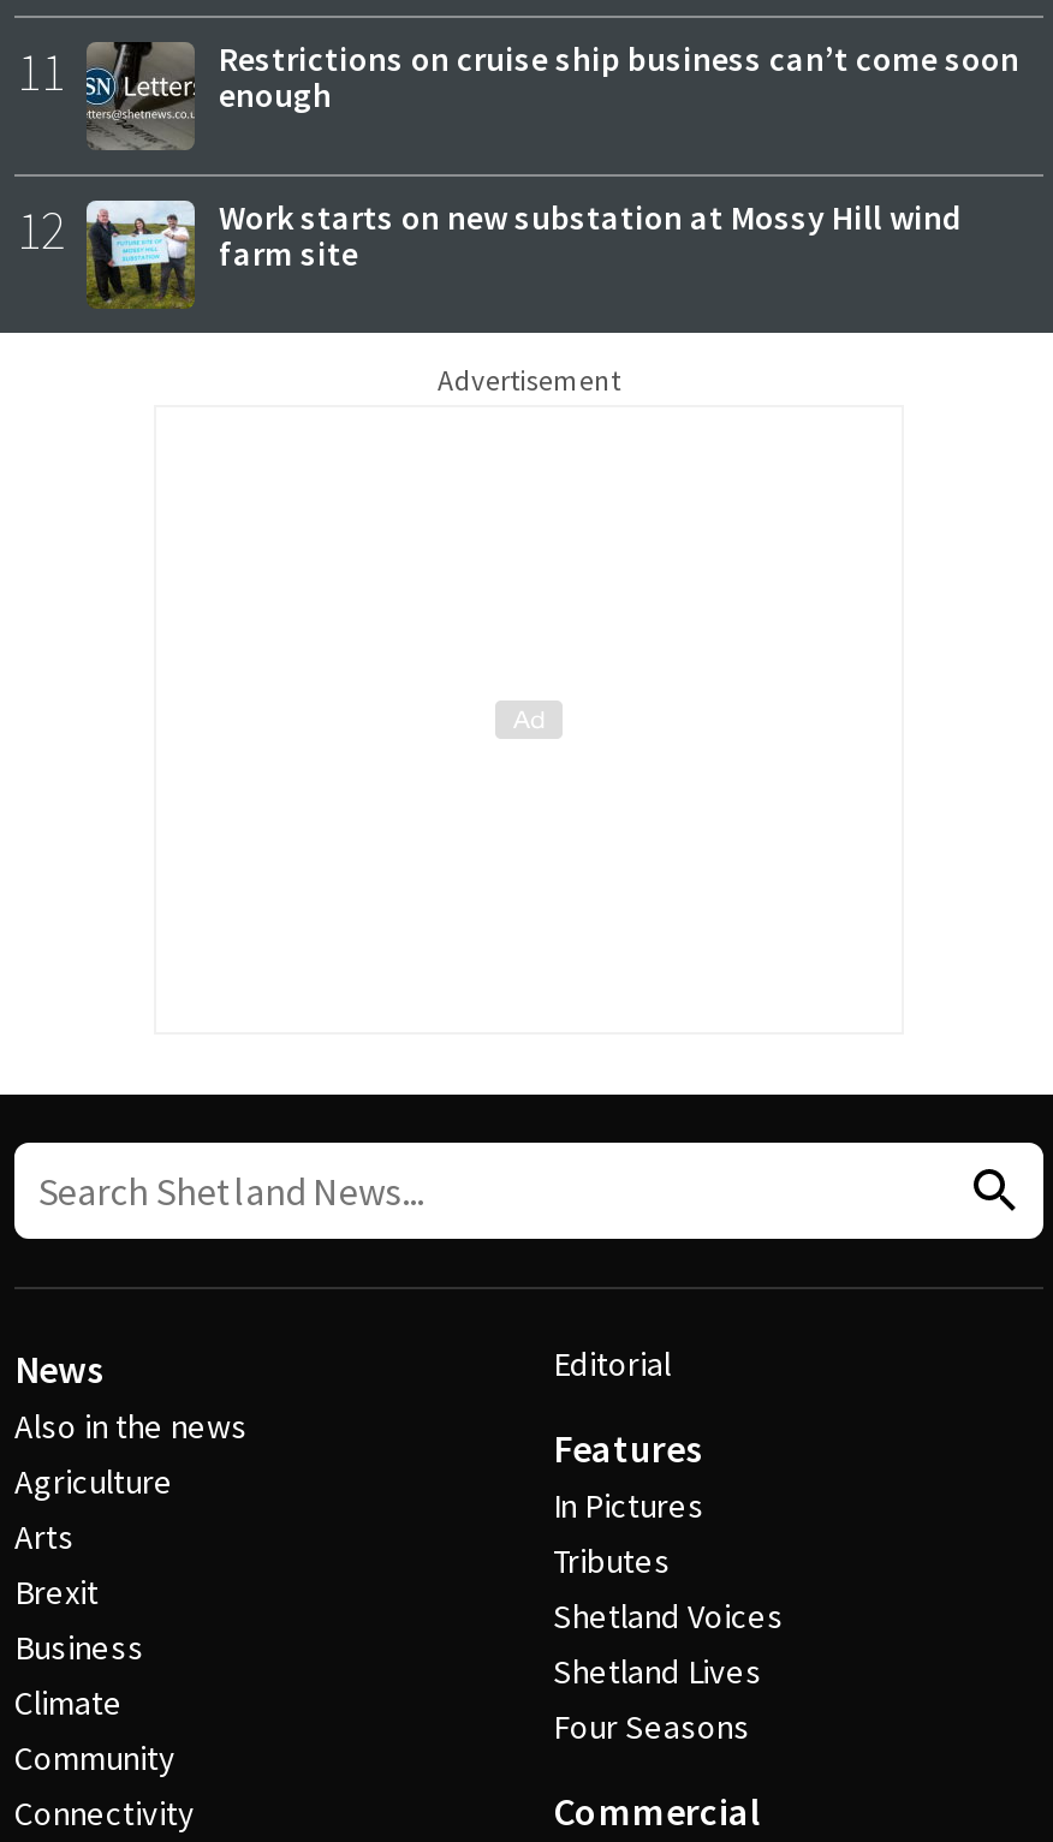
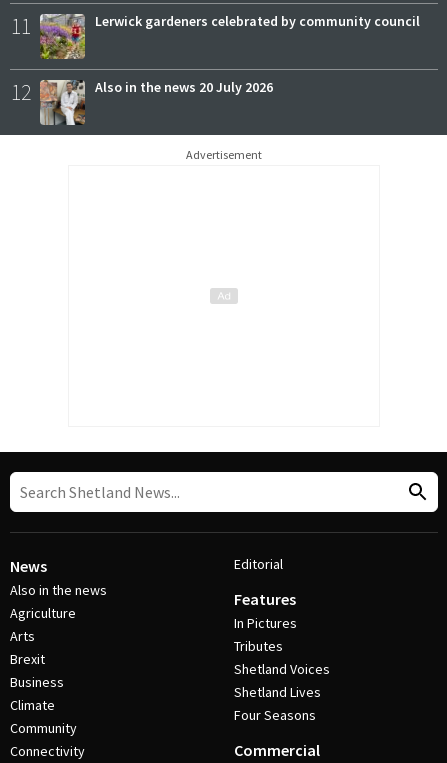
[87,37,1019,150] [image] | Restrictions on cruise ship business can’t come soon | enough -> [40,12,420,59] [image] | Lerwick gardeners celebrated by community council
[84,196,962,309] [image] | Work starts on new substation at Mossy Hill wind | farm site -> [39,78,273,126] [image] | Also in the news 20 July 2026

